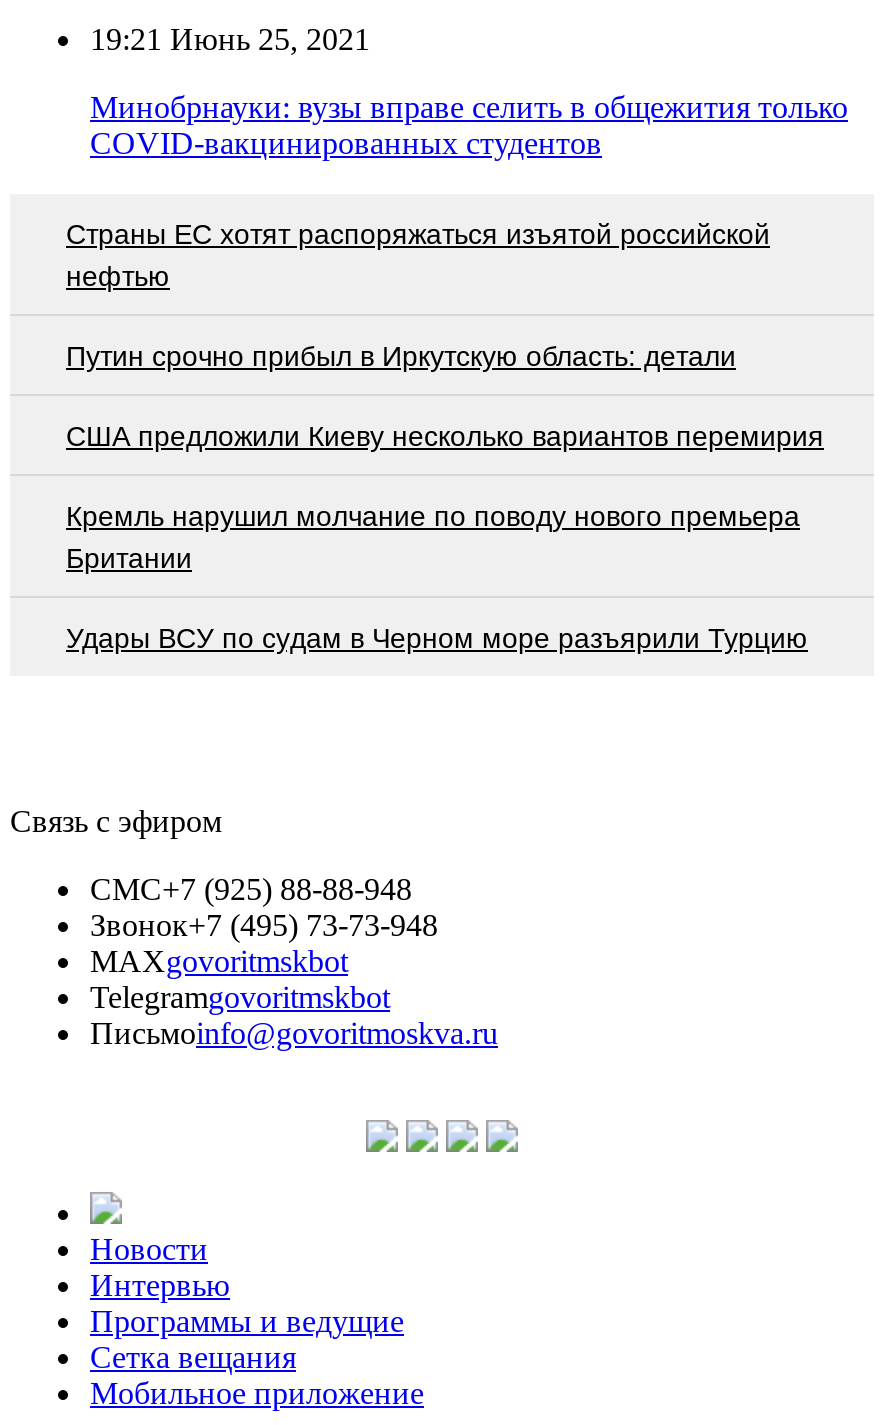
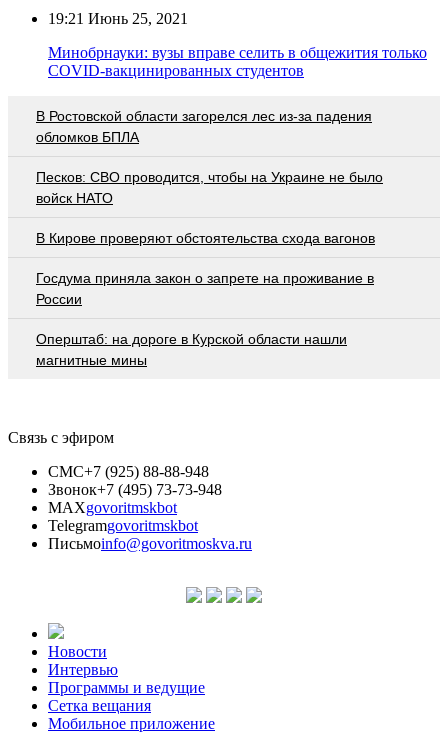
[66,217,770,291] Страны ЕС хотят распоряжаться изъятой российской | нефтью -> [36,108,372,145] В Ростовской области загорелся лес из-за падения | обломков БПЛА
[66,339,736,371] Путин срочно прибыл в Иркутскую область: детали -> [36,169,383,206] Песков: СВО проводится, чтобы на Украине не было | войск НАТО
[66,419,824,451] США предложили Киеву несколько вариантов перемирия -> [36,230,375,246] В Кирове проверяют обстоятельства схода вагонов
[66,499,800,573] Кремль нарушил молчание по поводу нового премьера | Британии -> [36,270,374,307] Госдума приняла закон о запрете на проживание в | России
[66,621,808,653] Удары ВСУ по судам в Черном море разъярили Турцию -> [36,331,347,368] Оперштаб: на дороге в Курской области нашли | магнитные мины

